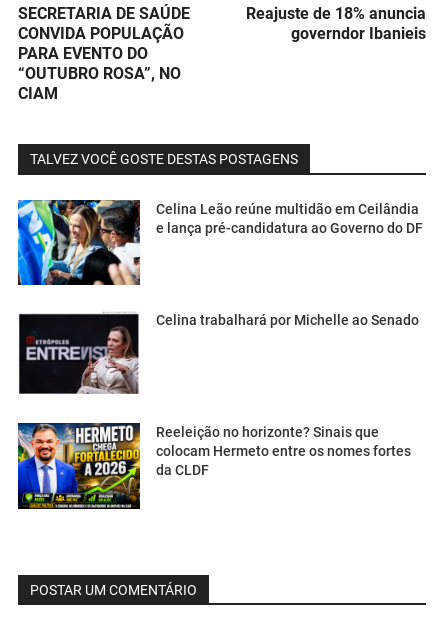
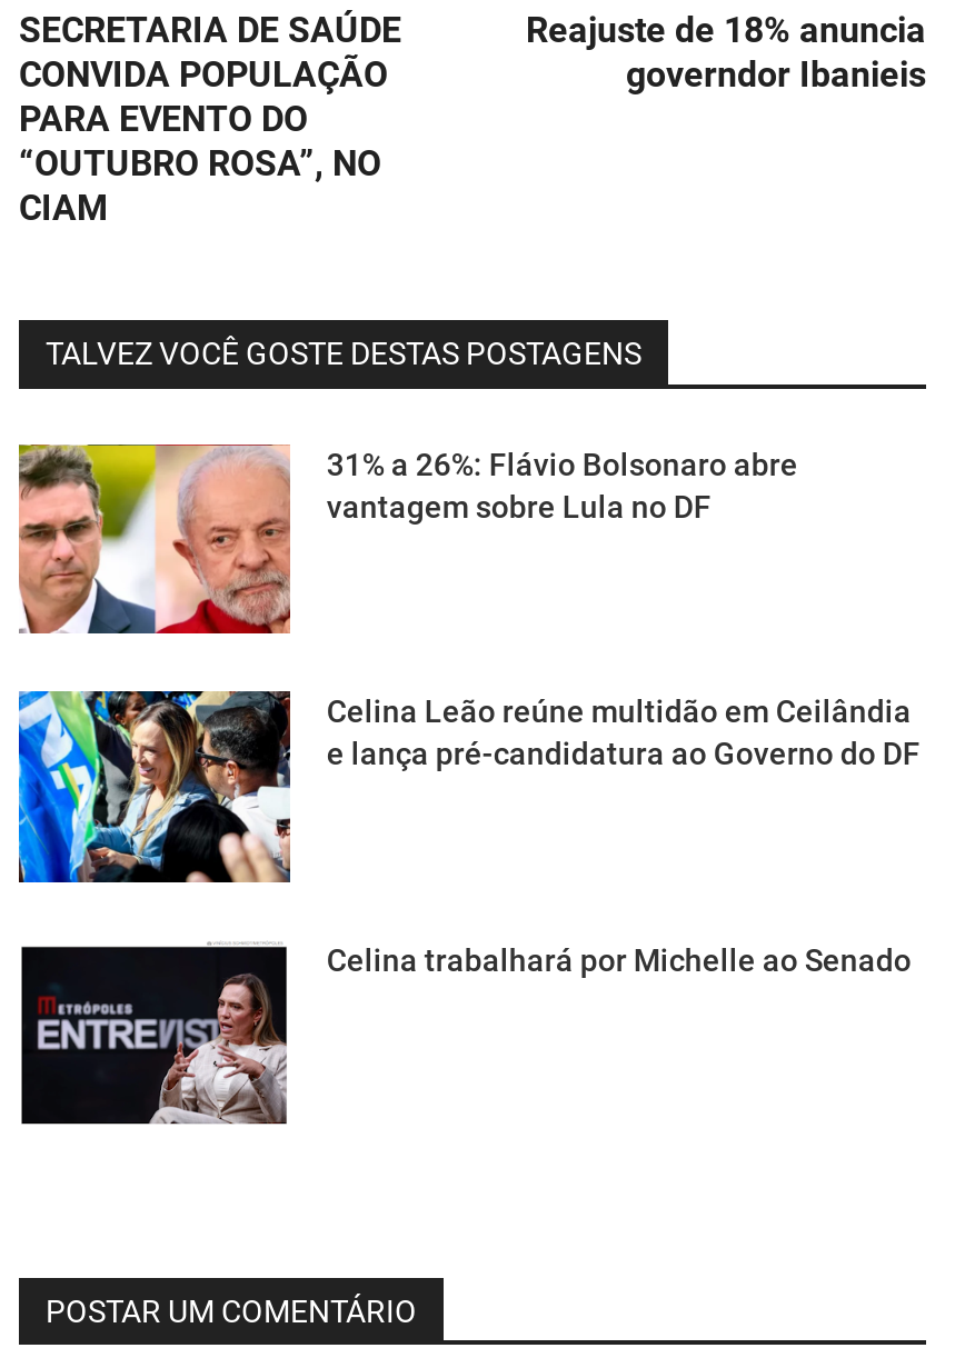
none -> [17,442,798,636] [image] | 31% a 26%: Flávio Bolsonaro abre | vantagem sobre Lula no DF
moved [16,197,423,328] -> [14,687,920,978]: [image] | Celina Leão reúne multidão em Ceilândia | e lança pré-candidatura ao Governo do DF | Celina trabalhará por Michelle ao Senado
moved [21,315,141,396] -> [26,949,292,1129]: [image]
[17,422,411,510] [image] | Reeleição no horizonte? Sinais que | colocam Hermeto entre os nomes fortes | da CLDF -> none

